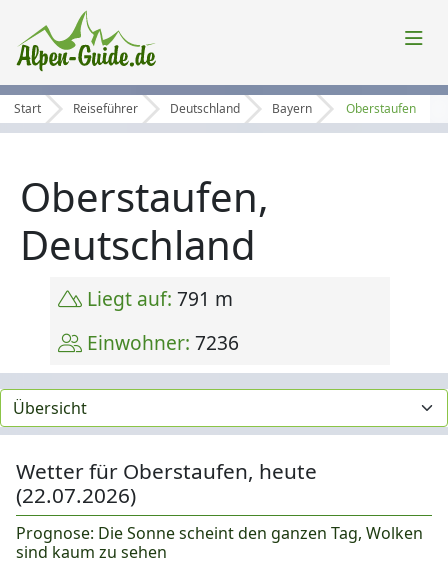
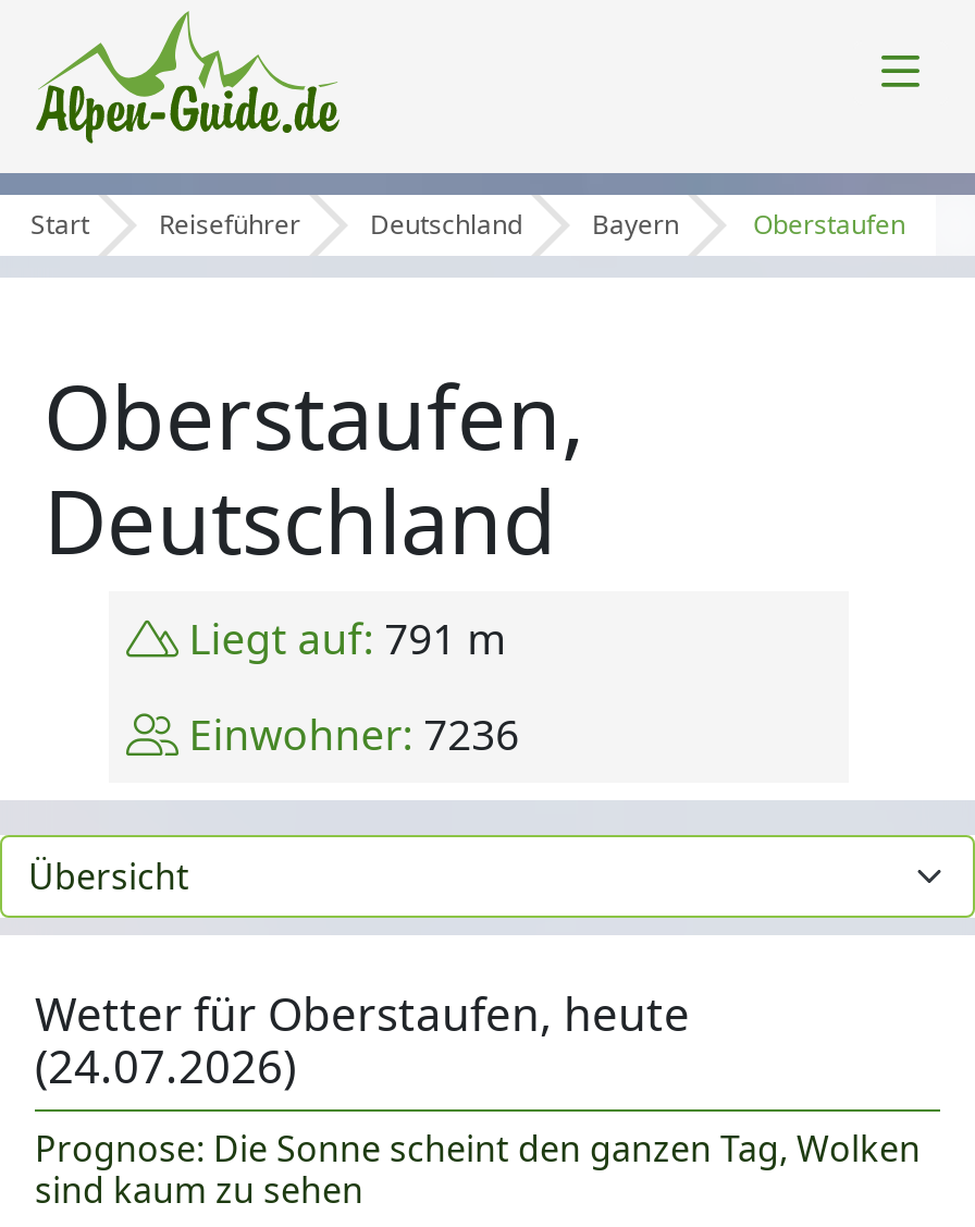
[16,481,136,509] (22.07.2026) -> [35,1036,296,1097] (24.07.2026)

